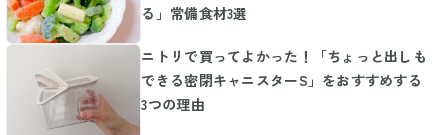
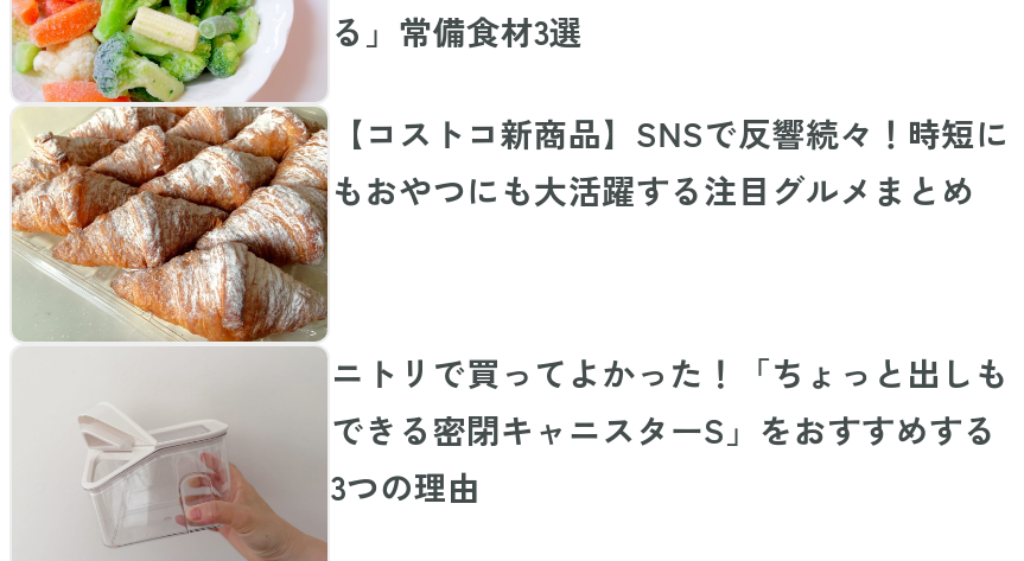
none -> [12,104,1009,344] [image] | 【コストコ新商品】SNSで反響続々！時短に | もおやつにも大活躍する注目グルメまとめ

